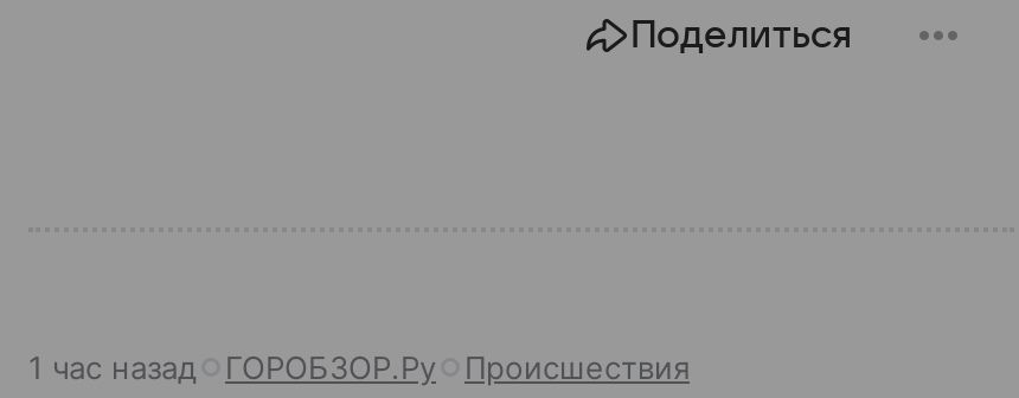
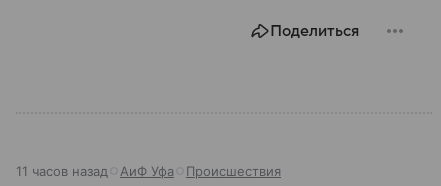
[28,349,436,387] 1 час назад | ГОРОБЗОР.Ру -> [16,163,174,179] 11 часов назад | АиФ Уфа

